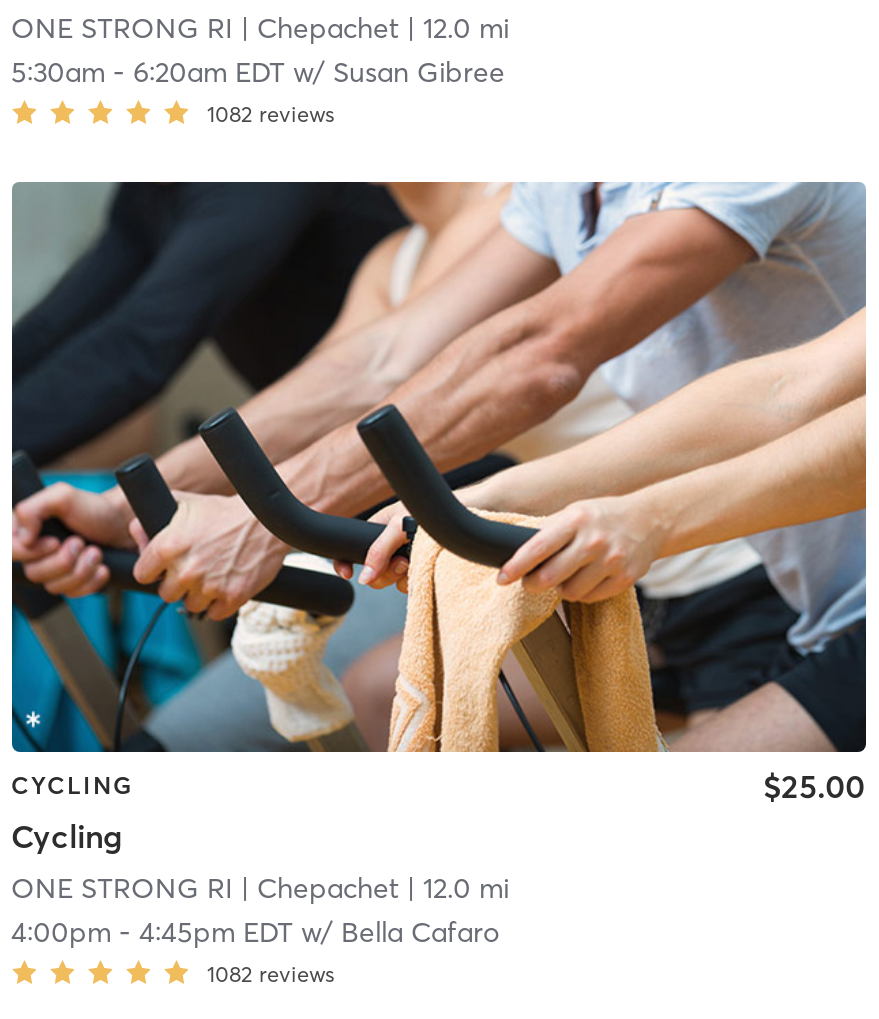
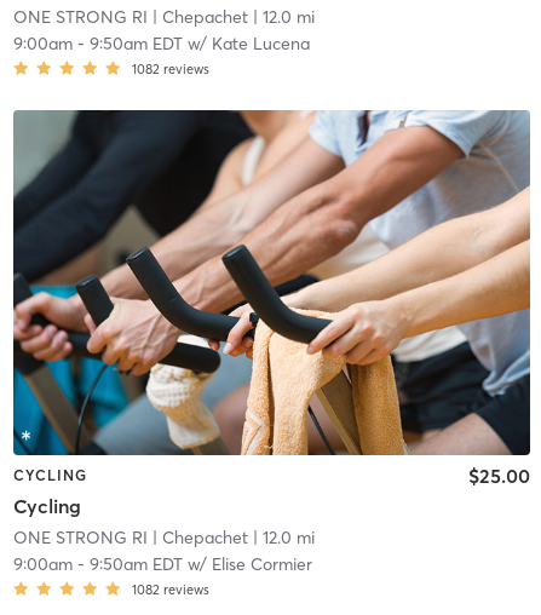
[11,54,505,90] 5:30am - 6:20am EDT w/ Susan Gibree -> [13,33,309,54] 9:00am - 9:50am EDT w/ Kate Lucena
[11,914,499,950] 4:00pm - 4:45pm EDT w/ Bella Cafaro -> [13,553,312,575] 9:00am - 9:50am EDT w/ Elise Cormier

